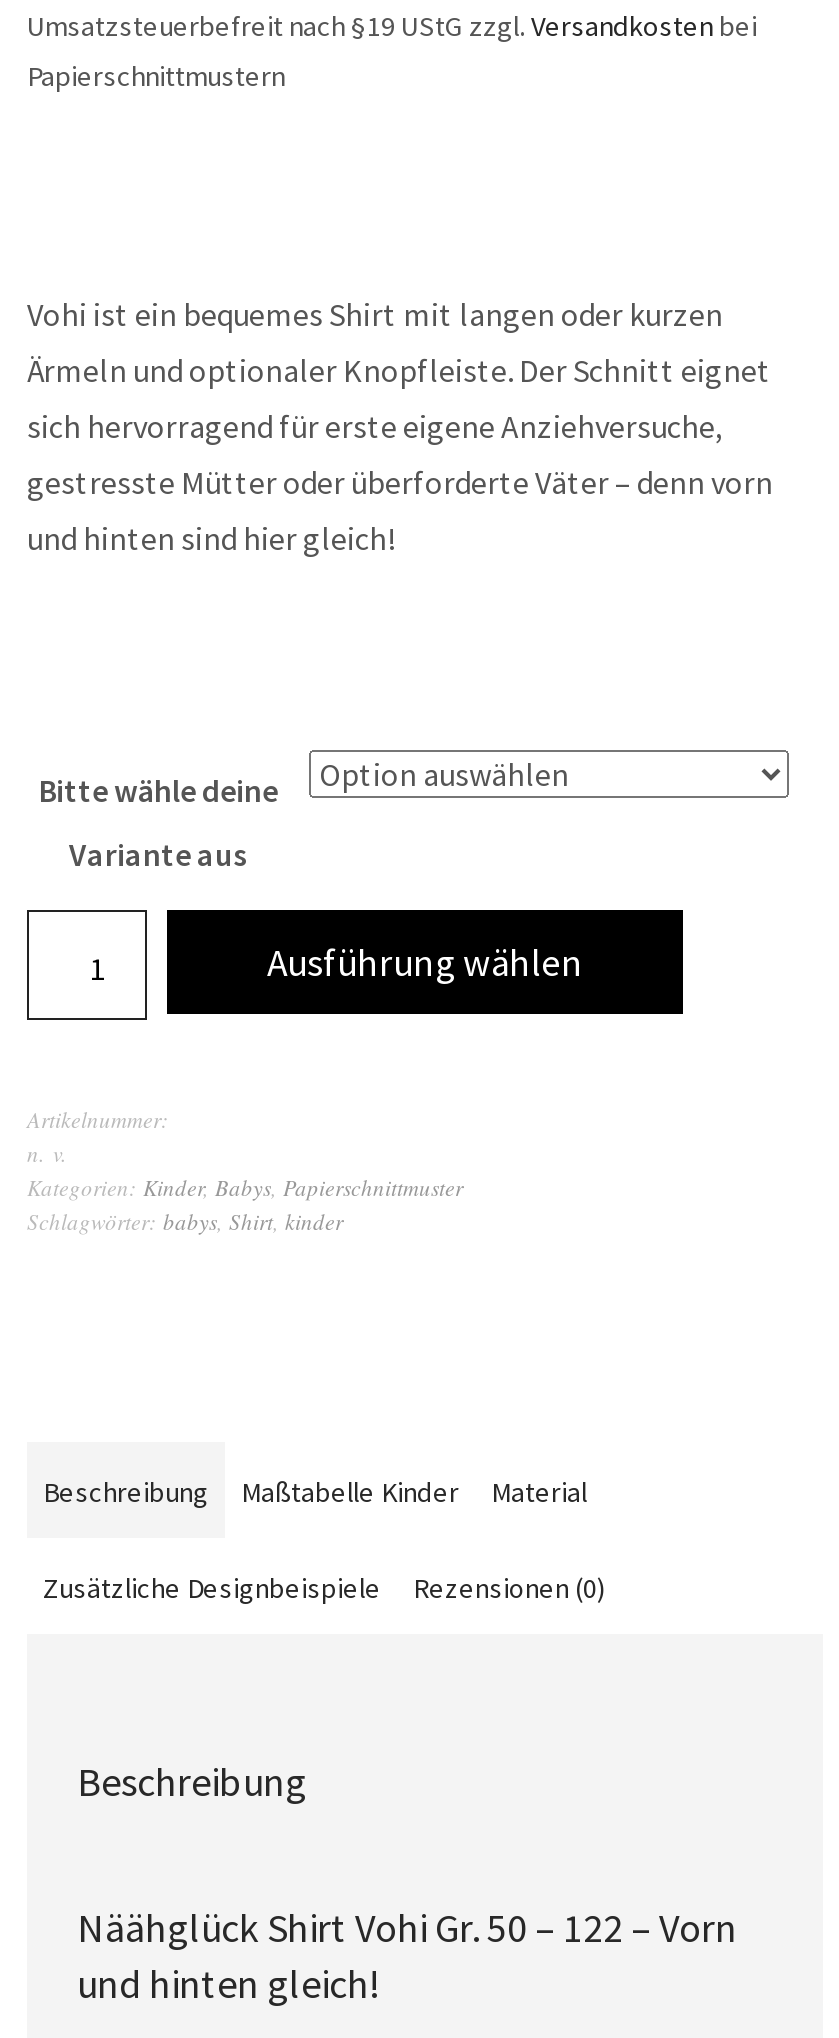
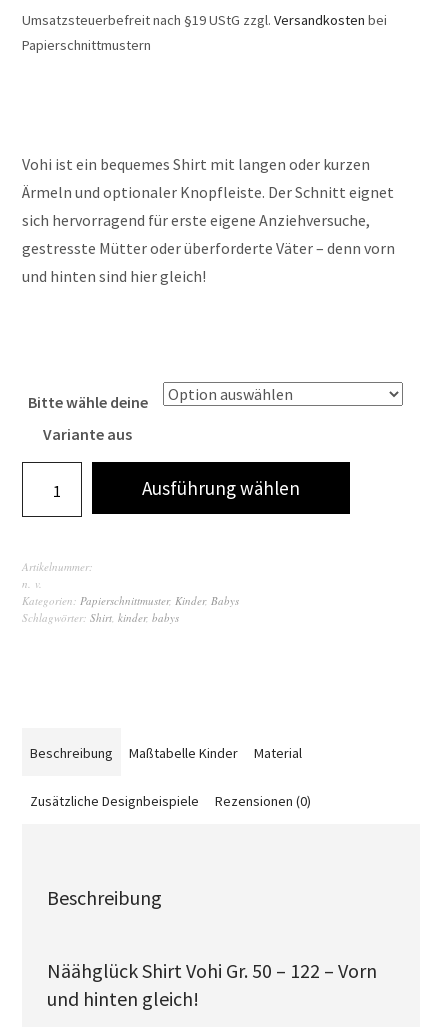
[27,1172,463,1202] Kategorien: Kinder, Babys, Papierschnittmuster -> [22,593,239,608] Kategorien: Papierschnittmuster, Kinder, Babys
[27,1206,343,1236] Schlagwörter: babys, Shirt, kinder -> [22,610,179,625] Schlagwörter: Shirt, kinder, babys

